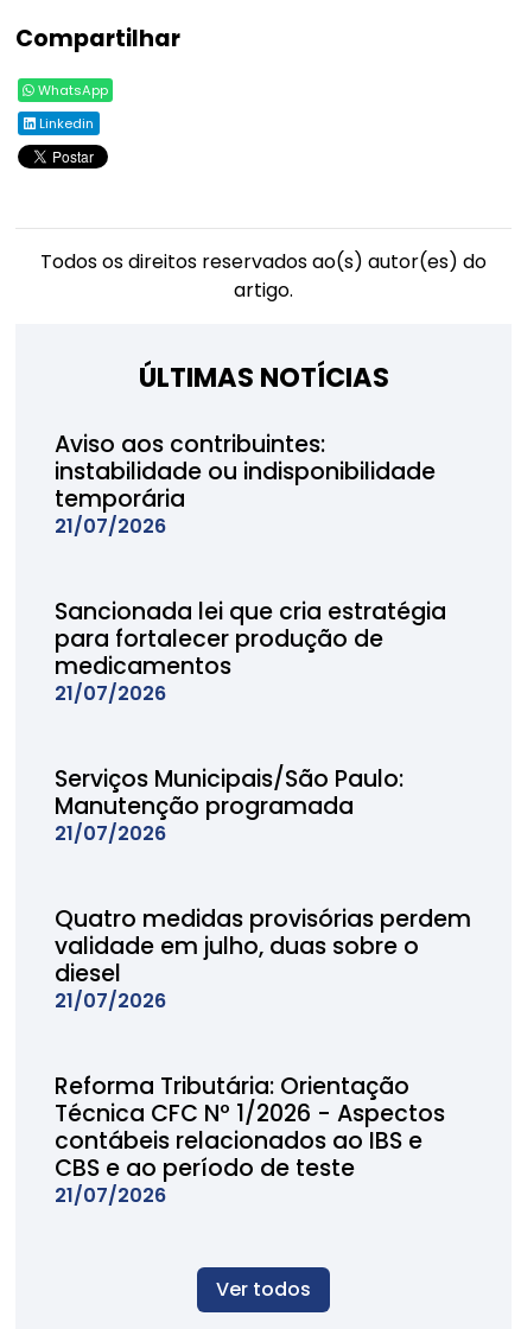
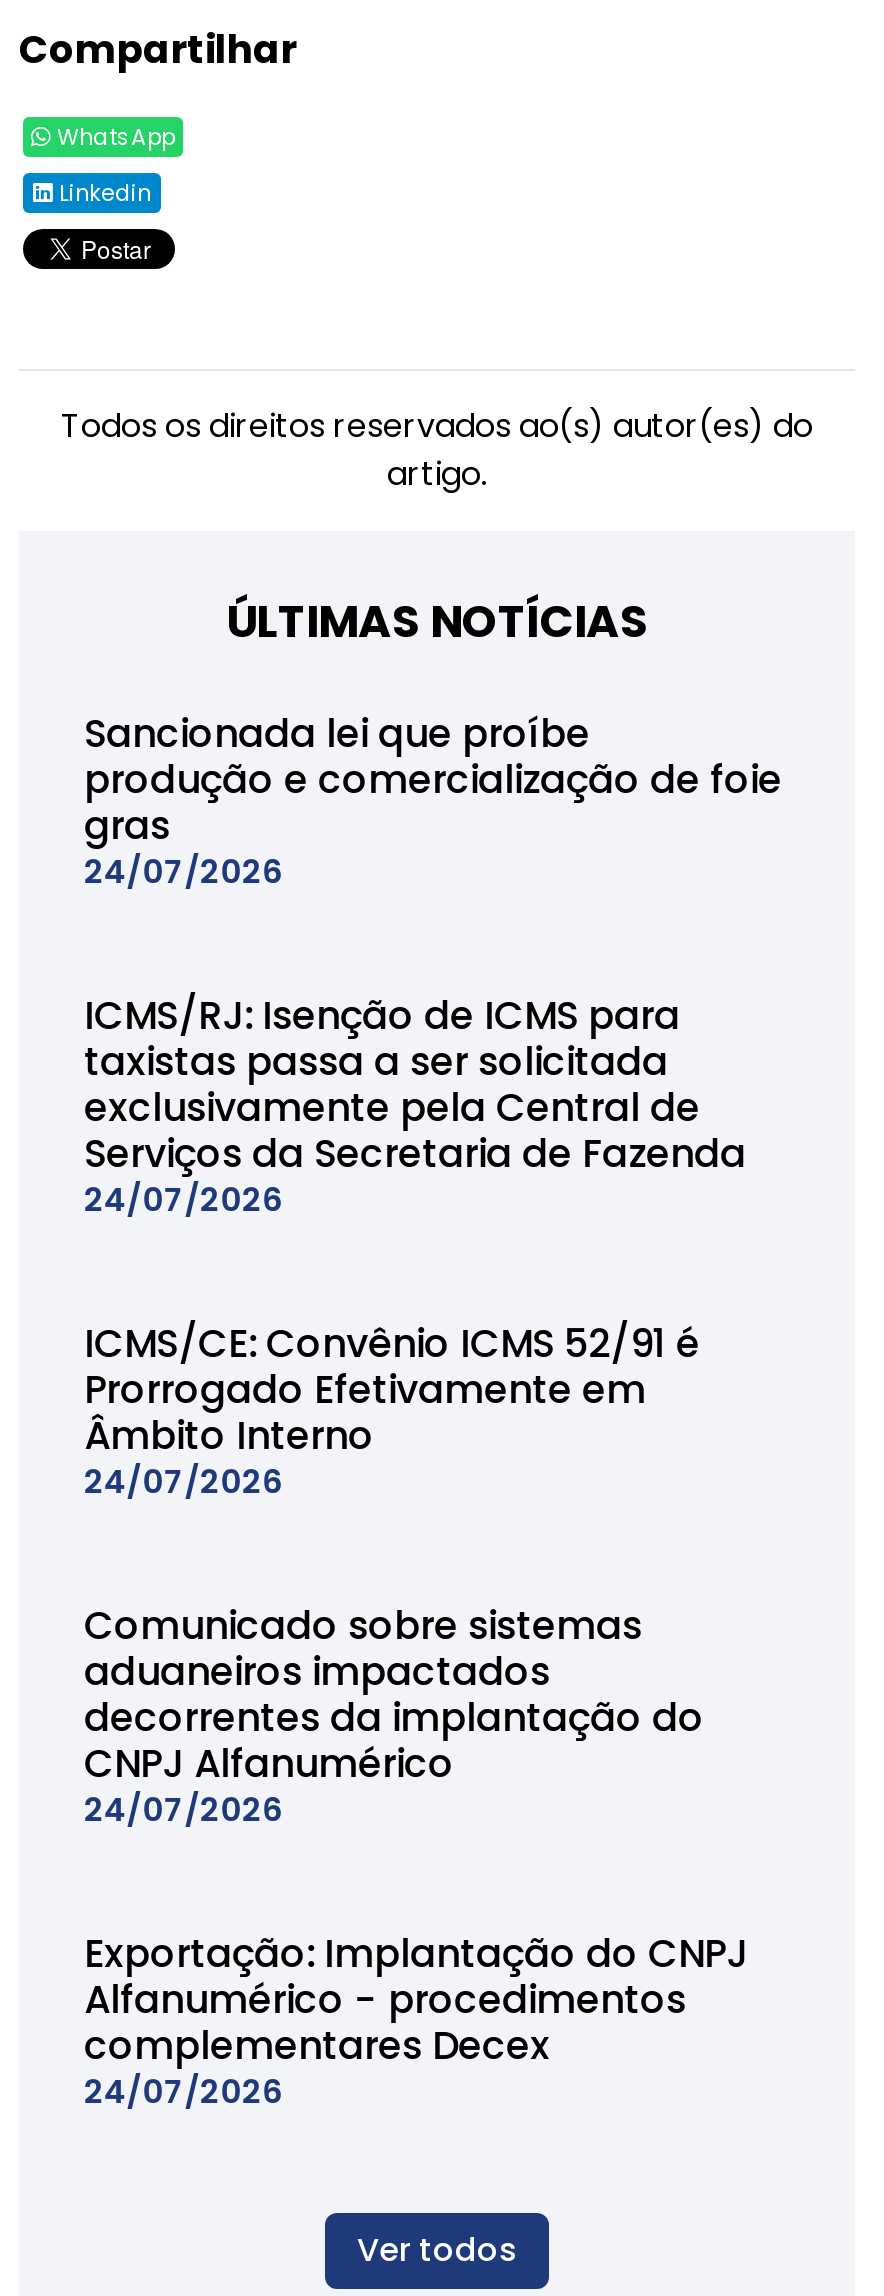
[54,428,435,540] Aviso aos contribuintes: | instabilidade ou indisponibilidade | temporária | 21/07/2026 -> [84,707,782,895] Sancionada lei que proíbe | produção e comercialização de foie | gras | 24/07/2026
[54,596,446,707] Sancionada lei que cria estratégia | para fortalecer produção de | medicamentos | 21/07/2026 -> [84,989,746,1223] ICMS/RJ: Isenção de ICMS para | taxistas passa a ser solicitada | exclusivamente pela Central de | Serviços da Secretaria de Fazenda | 24/07/2026
[54,763,403,847] Serviços Municipais/São Paulo: | Manutenção programada | 21/07/2026 -> [84,1317,700,1505] ICMS/CE: Convênio ICMS 52/91 é | Prorrogado Efetivamente em | Âmbito Interno | 24/07/2026
[54,903,471,1015] Quatro medidas provisórias perdem | validade em julho, duas sobre o | diesel | 21/07/2026 -> [84,1599,704,1833] Comunicado sobre sistemas | aduaneiros impactados | decorrentes da implantação do | CNPJ Alfanumérico | 24/07/2026
[54,1070,445,1209] Reforma Tributária: Orientação | Técnica CFC Nº 1/2026 - Aspectos | contábeis relacionados ao IBS e | CBS e ao período de teste | 21/07/2026 -> [84,1927,748,2115] Exportação: Implantação do CNPJ | Alfanumérico - procedimentos | complementares Decex | 24/07/2026

